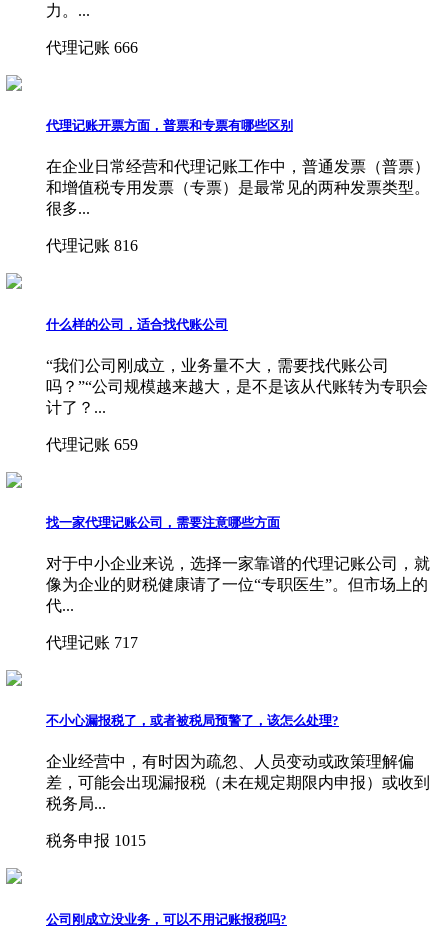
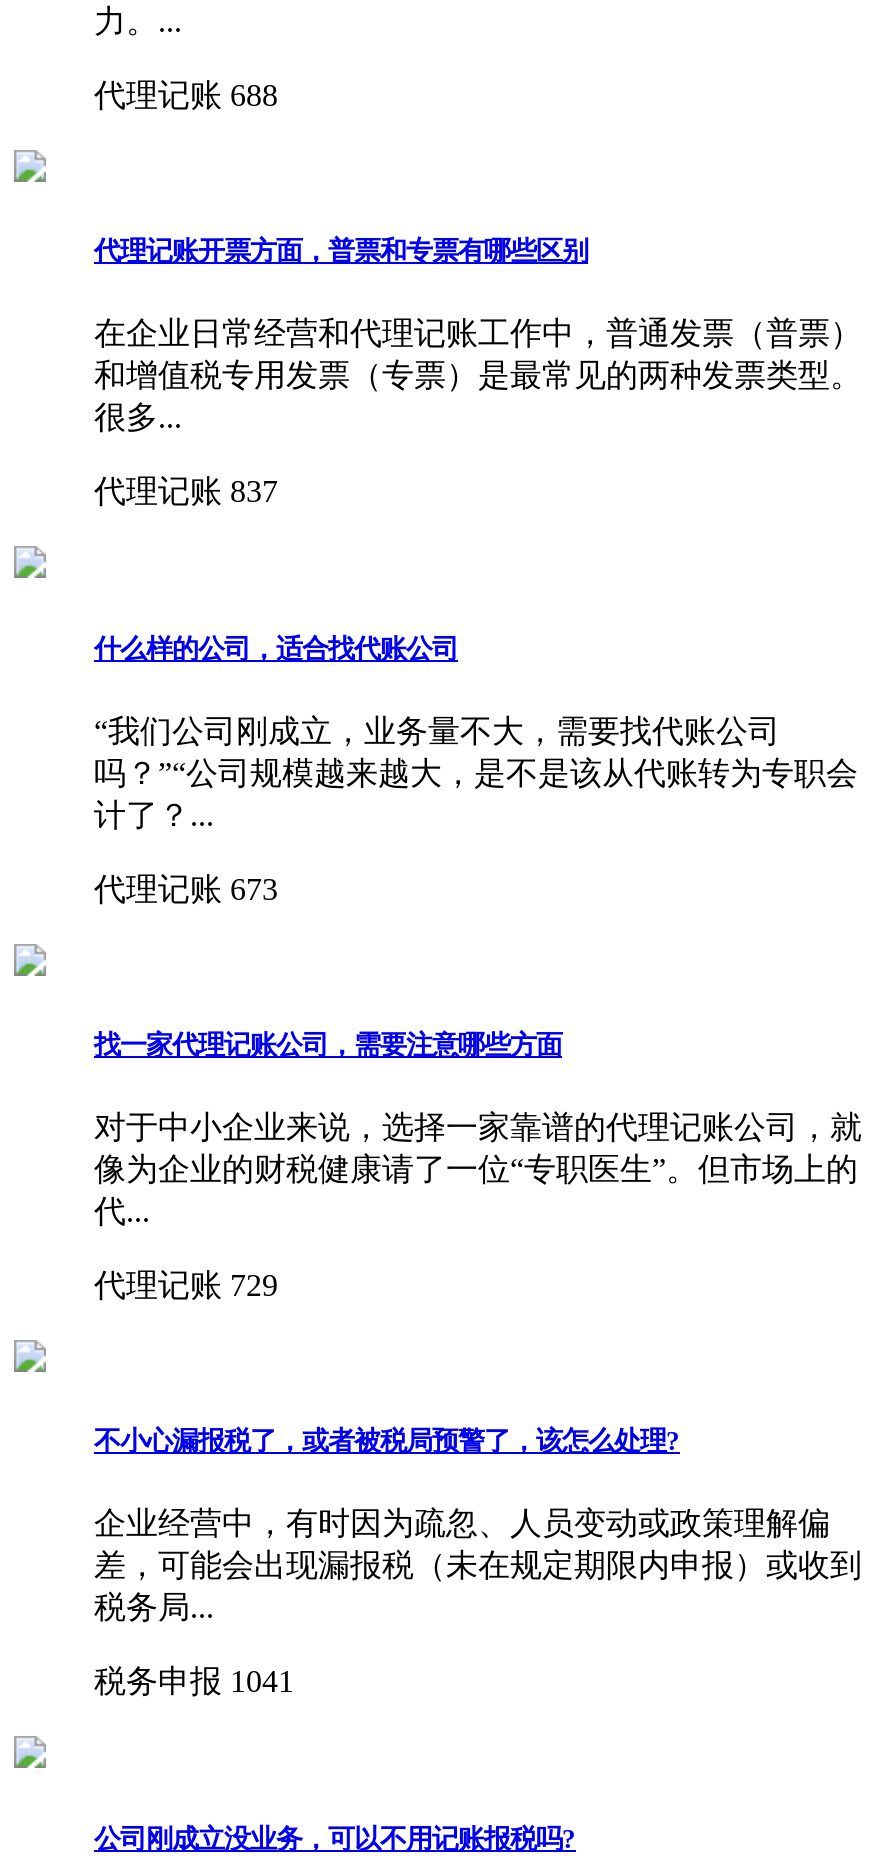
[46,39,138,56] 代理记账 666 -> [94,78,278,112] 代理记账 688
[46,237,138,254] 代理记账 816 -> [94,475,278,509] 代理记账 837
[46,436,138,453] 代理记账 659 -> [94,872,278,906] 代理记账 673
[46,634,138,651] 代理记账 717 -> [94,1268,278,1302] 代理记账 729
[46,832,146,849] 税务申报 1015 -> [94,1665,294,1699] 税务申报 1041

